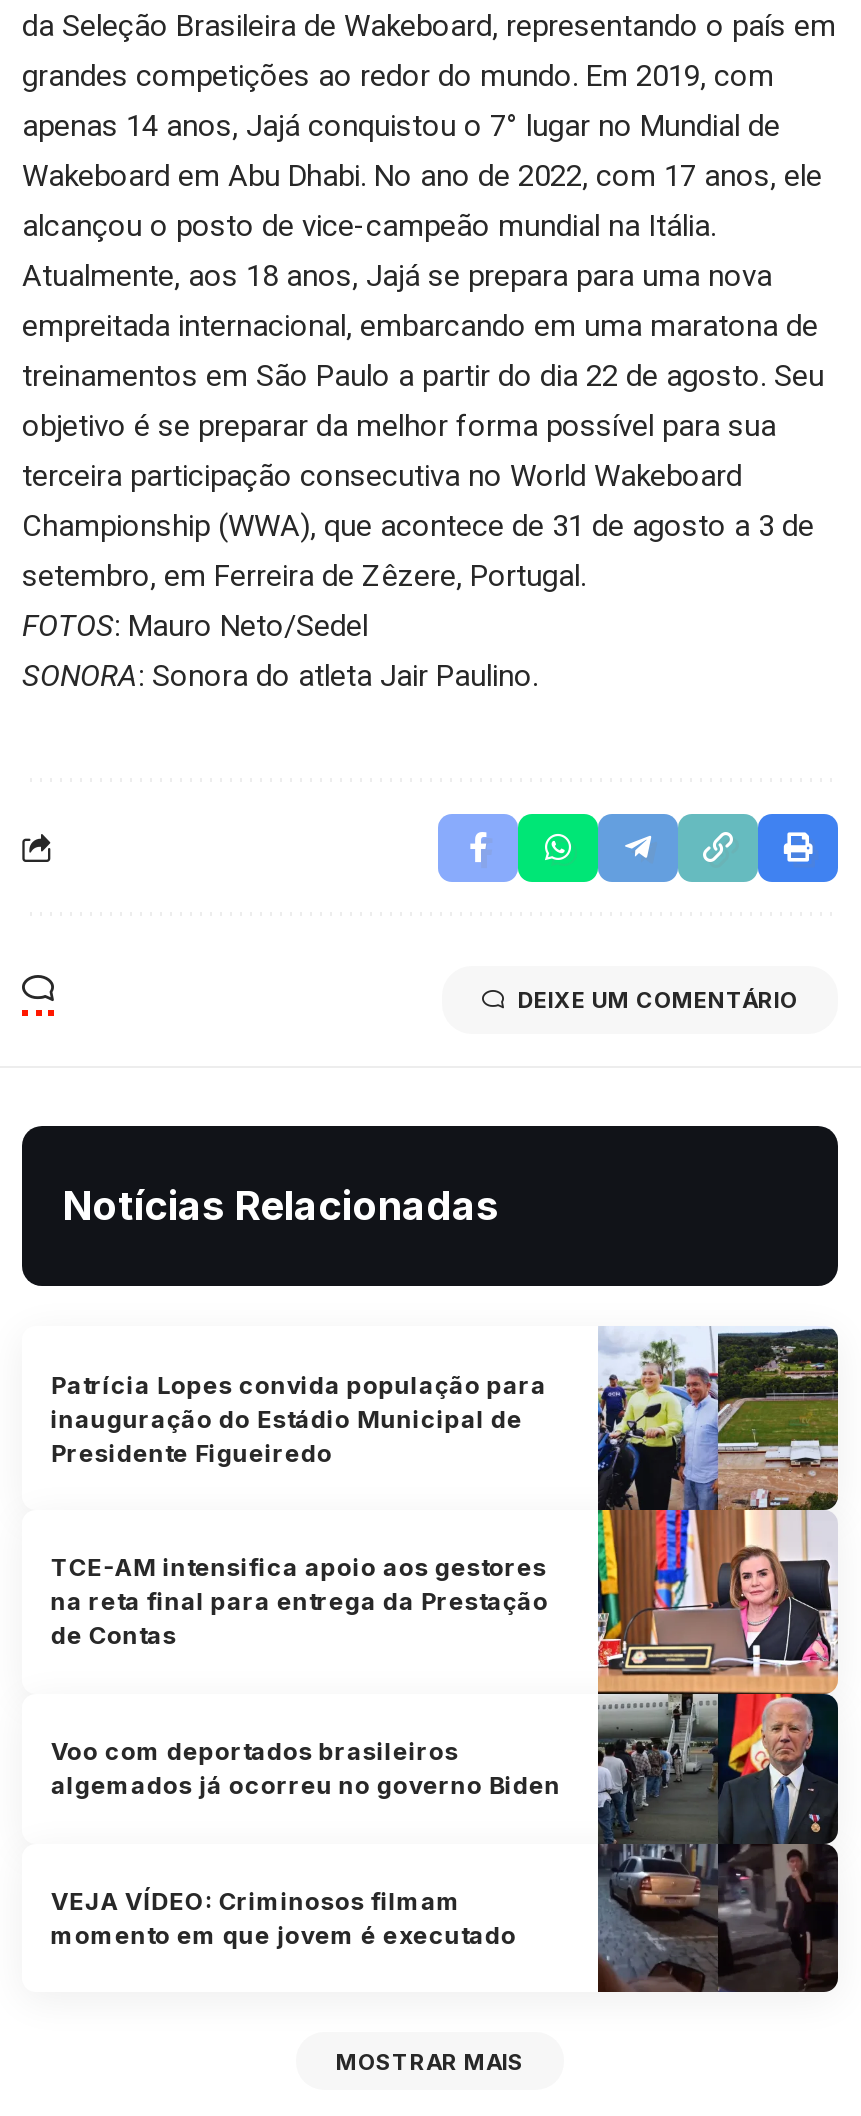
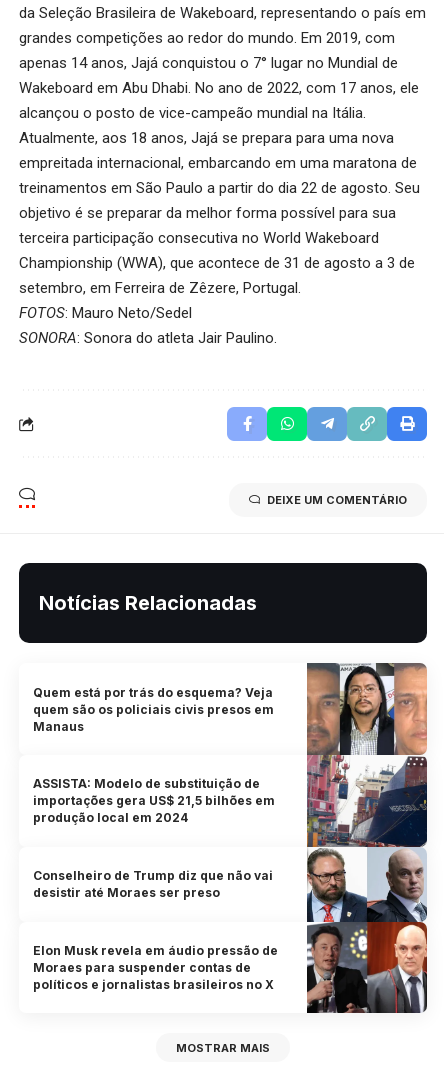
[51,1326,840,1992] [image] | TCE-AM intensifica apoio aos gestores | na reta final para entrega da Prestação | de Contas -> [33,662,428,1013] [image] | ASSISTA: Modelo de substituição de | importações gera US$ 21,5 bilhões em | produção local em 2024
[51,1369,547,1467] Patrícia Lopes convida população para | inauguração do Estádio Municipal de | Presidente Figueiredo -> [33,685,274,734] Quem está por trás do esquema? Veja | quem são os policiais civis presos em | Manaus
[51,1736,561,1800] Voo com deportados brasileiros | algemados já ocorreu no governo Biden -> [33,868,273,900] Conselheiro de Trump diz que não vai | desistir até Moraes ser preso
[51,1886,517,1950] VEJA VÍDEO: Criminosos filmam | momento em que jovem é executado -> [33,943,278,992] Elon Musk revela em áudio pressão de | Moraes para suspender contas de | políticos e jornalistas brasileiros no X

